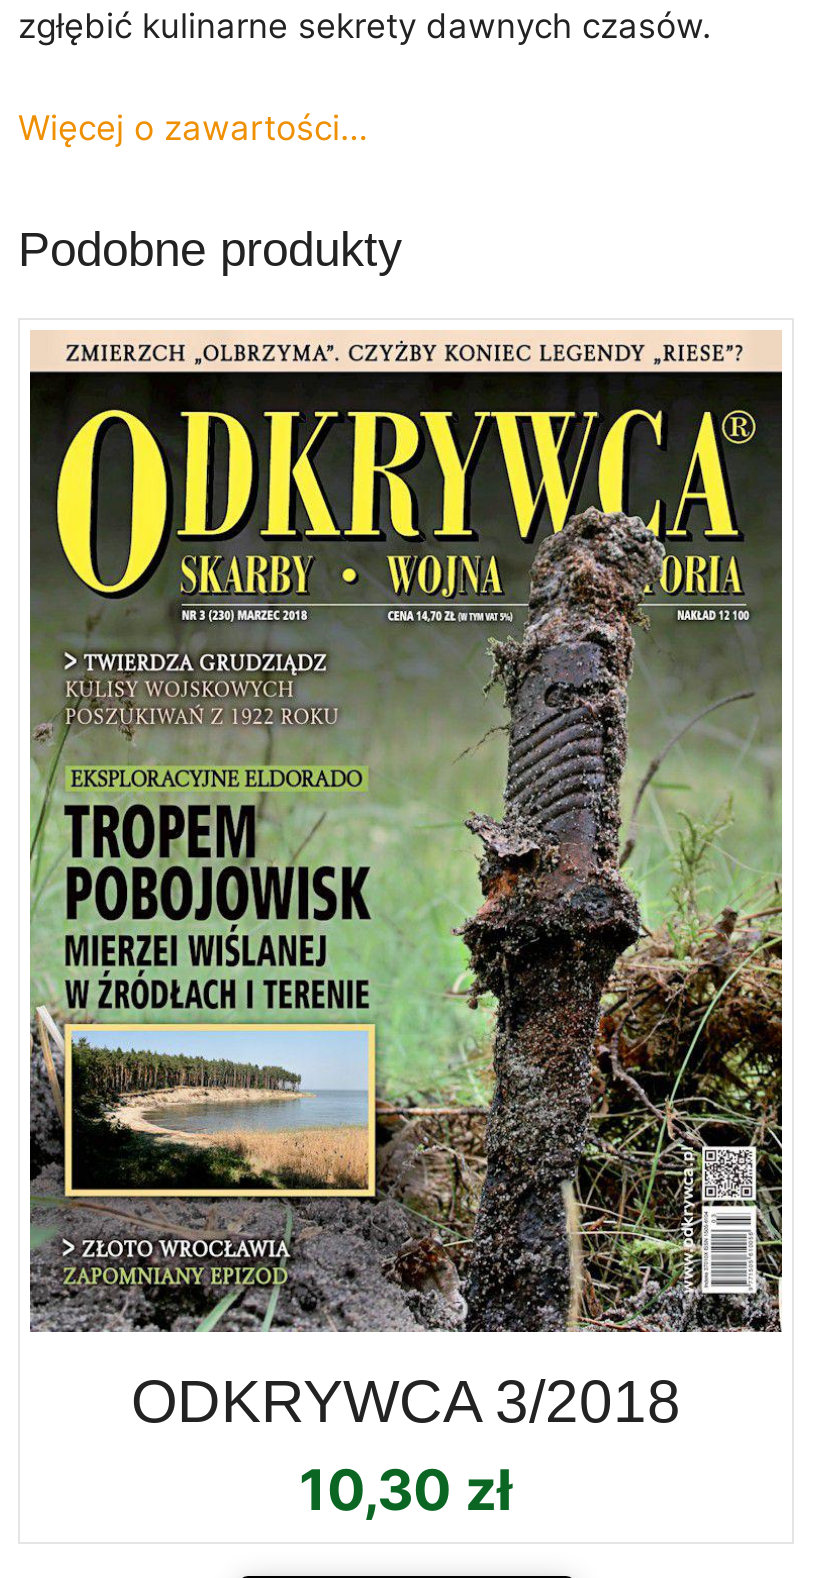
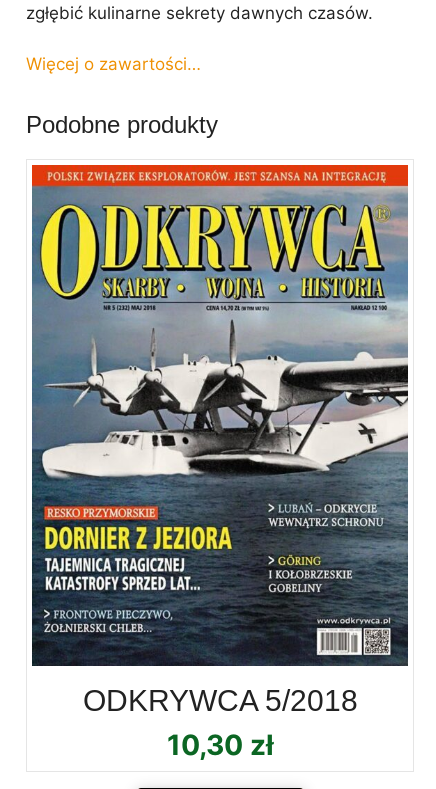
[28,330,784,1434] [image] | ODKRYWCA 3/2018 -> [31,164,409,717] [image] | ODKRYWCA 5/2018

